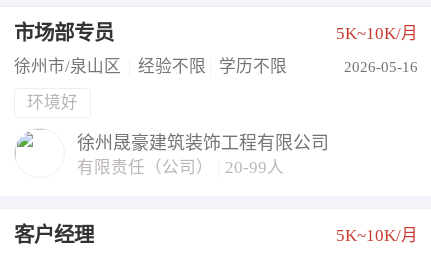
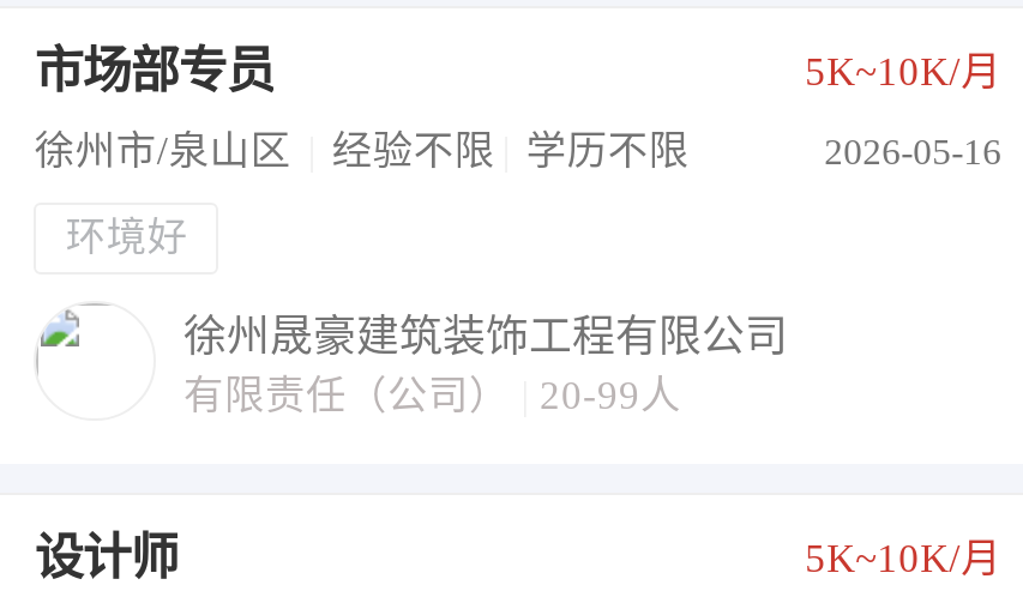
[14,224,94,246] 客户经理 -> [35,530,178,583] 设计师

